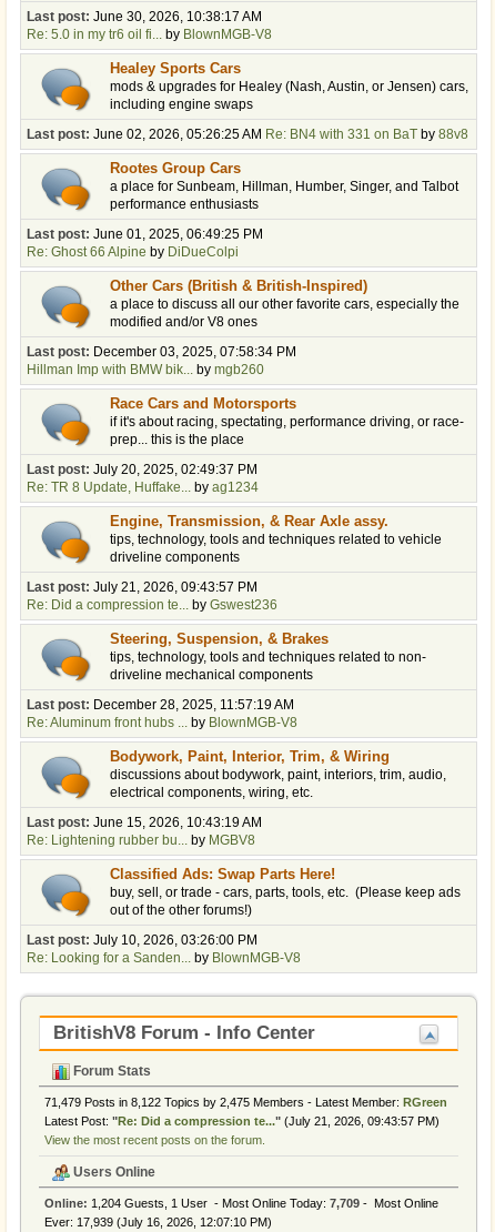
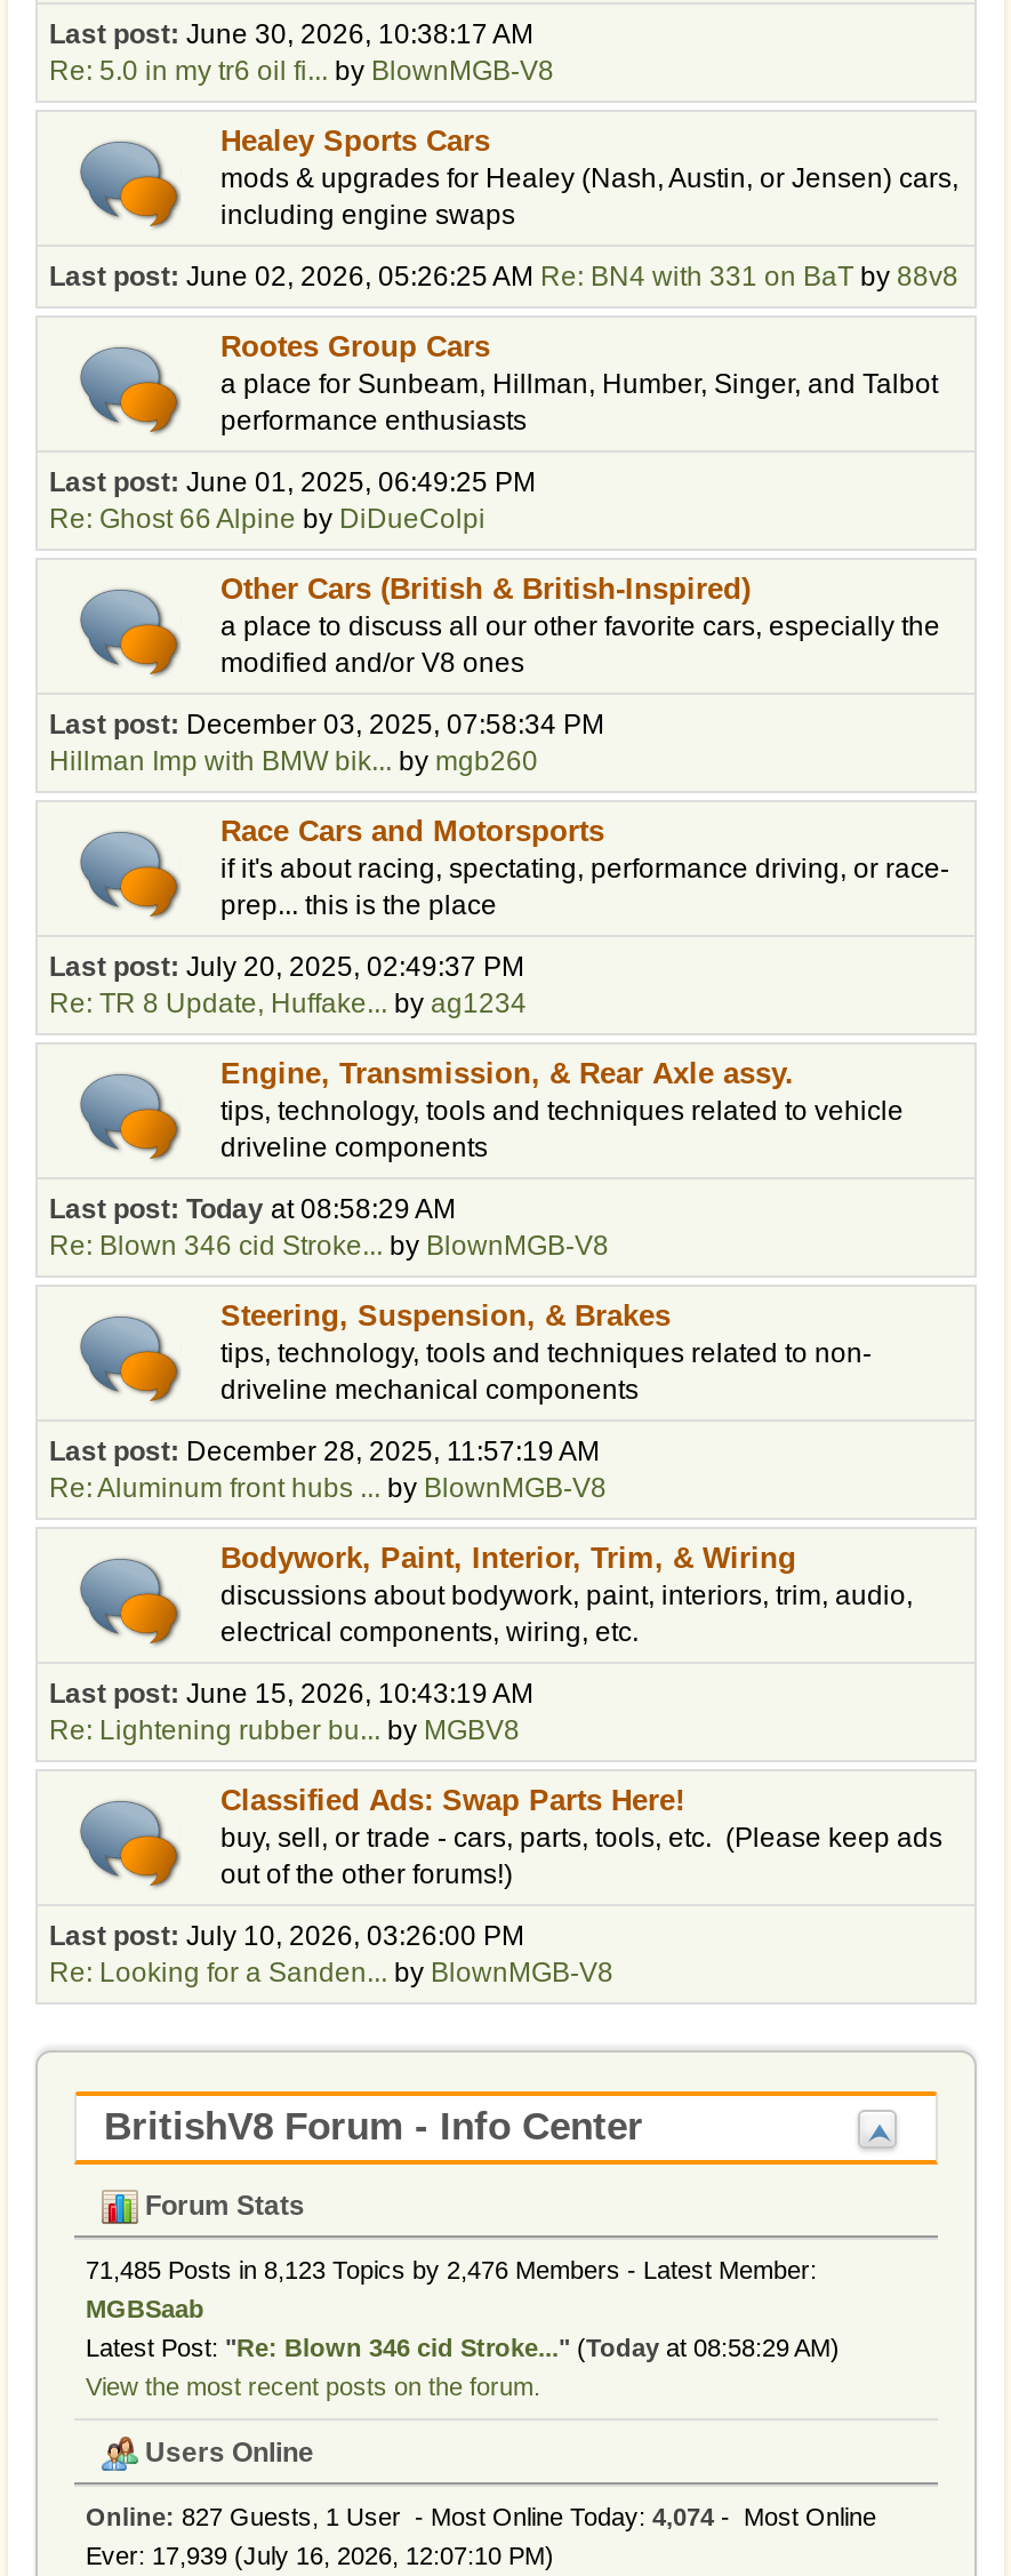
[27,580,277,613] Last post: July 21, 2026, 09:43:57 PM | Re: Did a compression te... by Gswest236 -> [49,1194,609,1263] Last post: Today at 08:58:29 AM | Re: Blown 346 cid Stroke... by BlownMGB-V8
[44,1096,447,1128] 71,479 Posts in 8,122 Topics by 2,475 Members - Latest Member: RGreen | Latest Post: "Re: Did a compression te..." (July 21, 2026, 09:43:57 PM) -> [86,2257,840,2362] 71,485 Posts in 8,123 Topics by 2,476 Members - Latest Member: | MGBSaab | Latest Post: "Re: Blown 346 cid Stroke..." (Today at 08:58:29 AM)
[44,1197,438,1210] Online: 1,204 Guests, 1 User - Most Online Today: 7,709 - Most Online -> [86,2503,876,2531] Online: 827 Guests, 1 User - Most Online Today: 4,074 - Most Online

